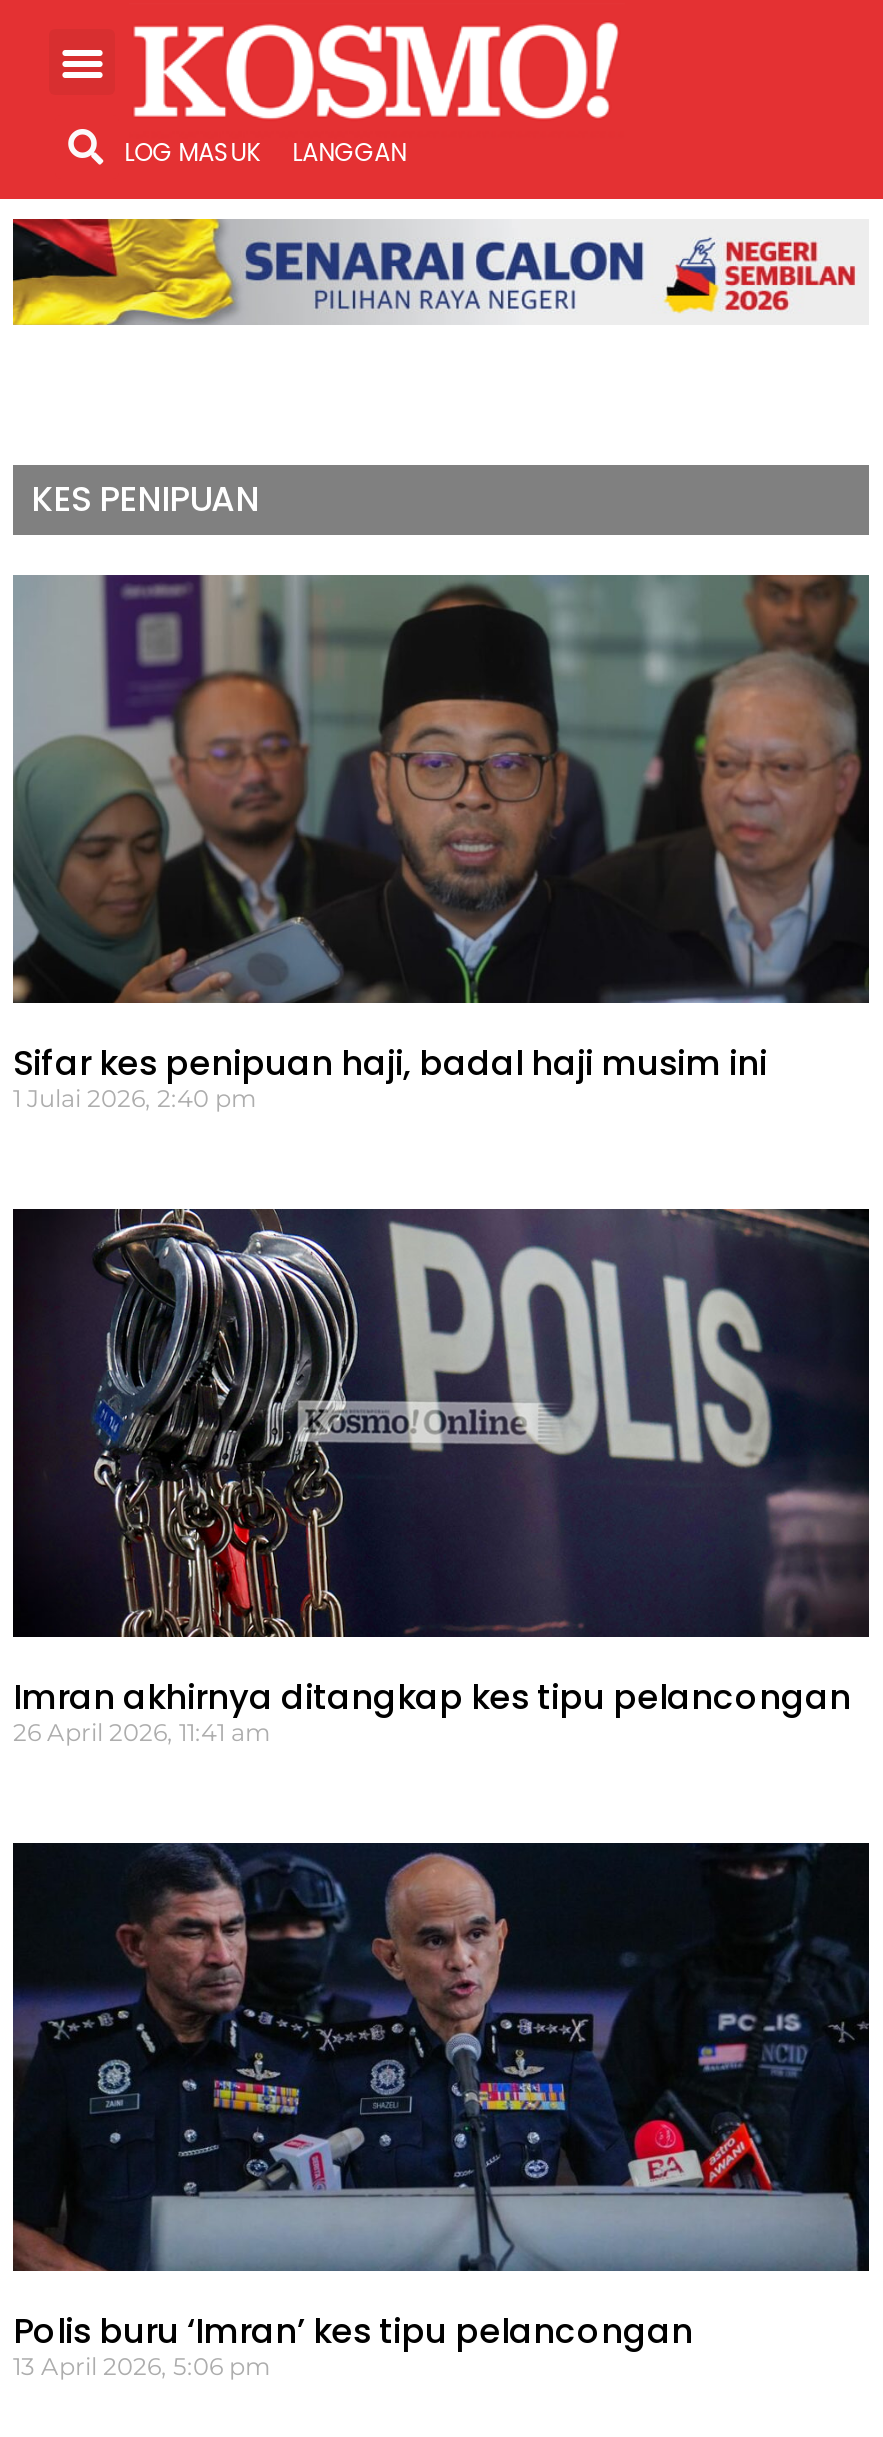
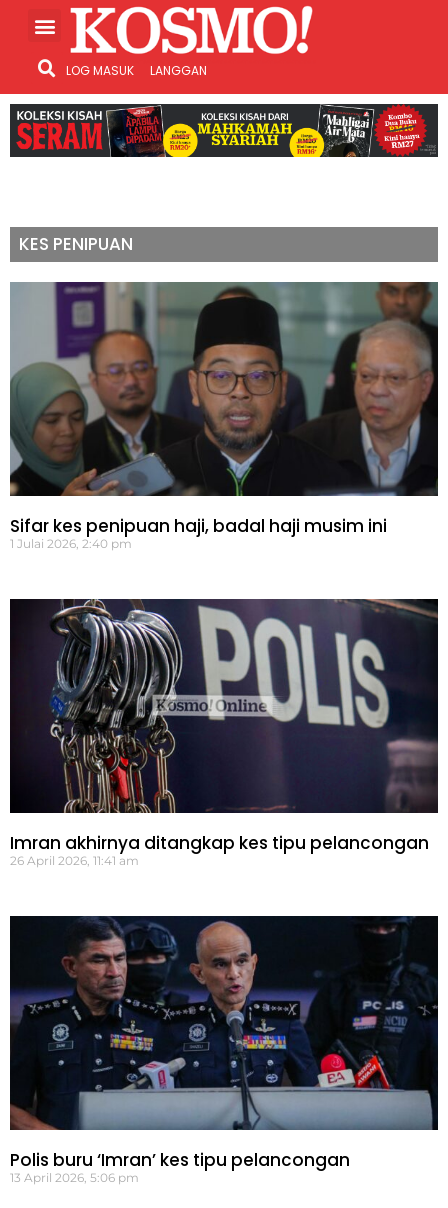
[11,217,869,327] [image] -> [9,103,439,158] [image]

